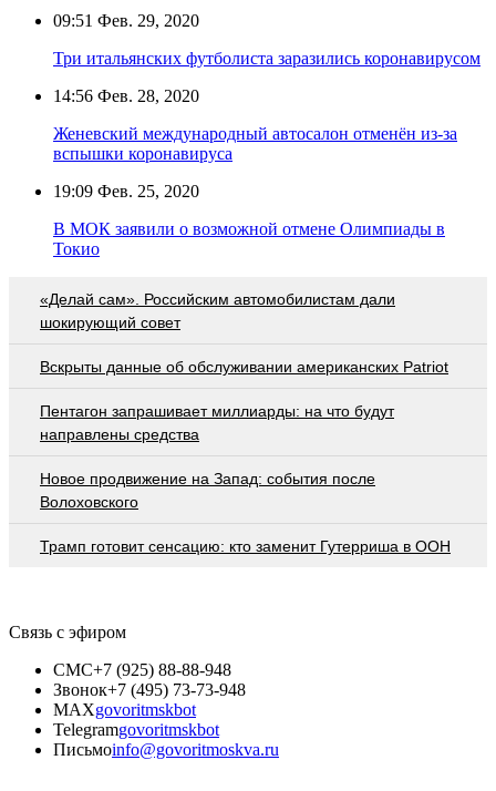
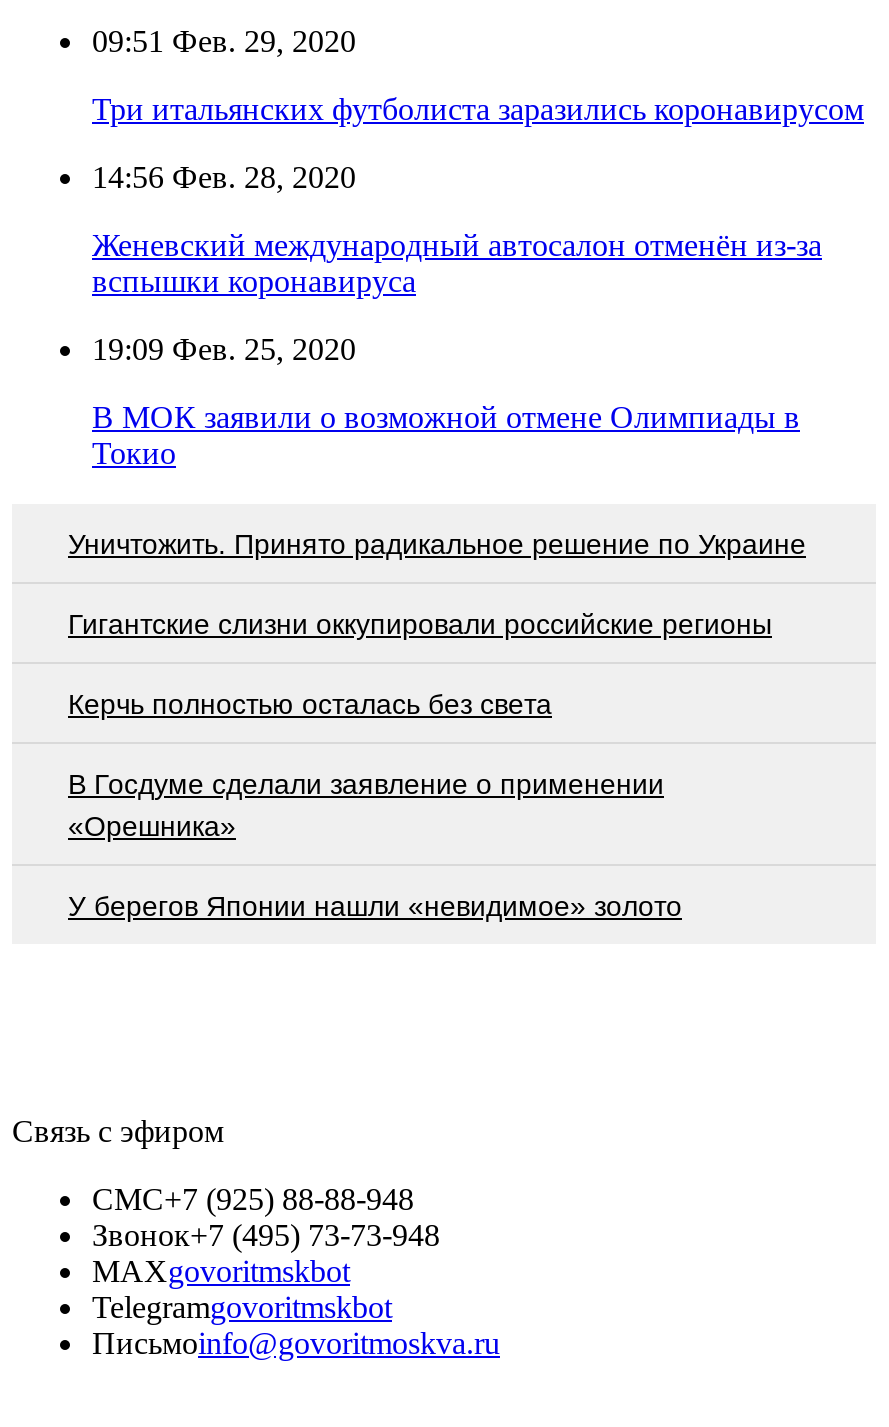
[40,290,395,331] «Делай сам». Российским автомобилистам дали | шокирующий совет -> [68,527,806,559] Уничтожить. Принято радикальное решение по Украине
[40,357,448,375] Вскрыты данные об обслуживании американских Patriot -> [68,607,772,639] Гигантские слизни оккупировали российские регионы
[40,402,394,443] Пентагон запрашивает миллиарды: на что будут | направлены средства -> [68,687,552,719] Керчь полностью осталась без света
[40,469,375,510] Новое продвижение на Запад: события после | Волоховского -> [68,767,664,841] В Госдуме сделали заявление о применении | «Орешника»
[40,537,451,555] Трамп готовит сенсацию: кто заменит Гутерриша в ООН -> [68,889,682,921] У берегов Японии нашли «невидимое» золото

